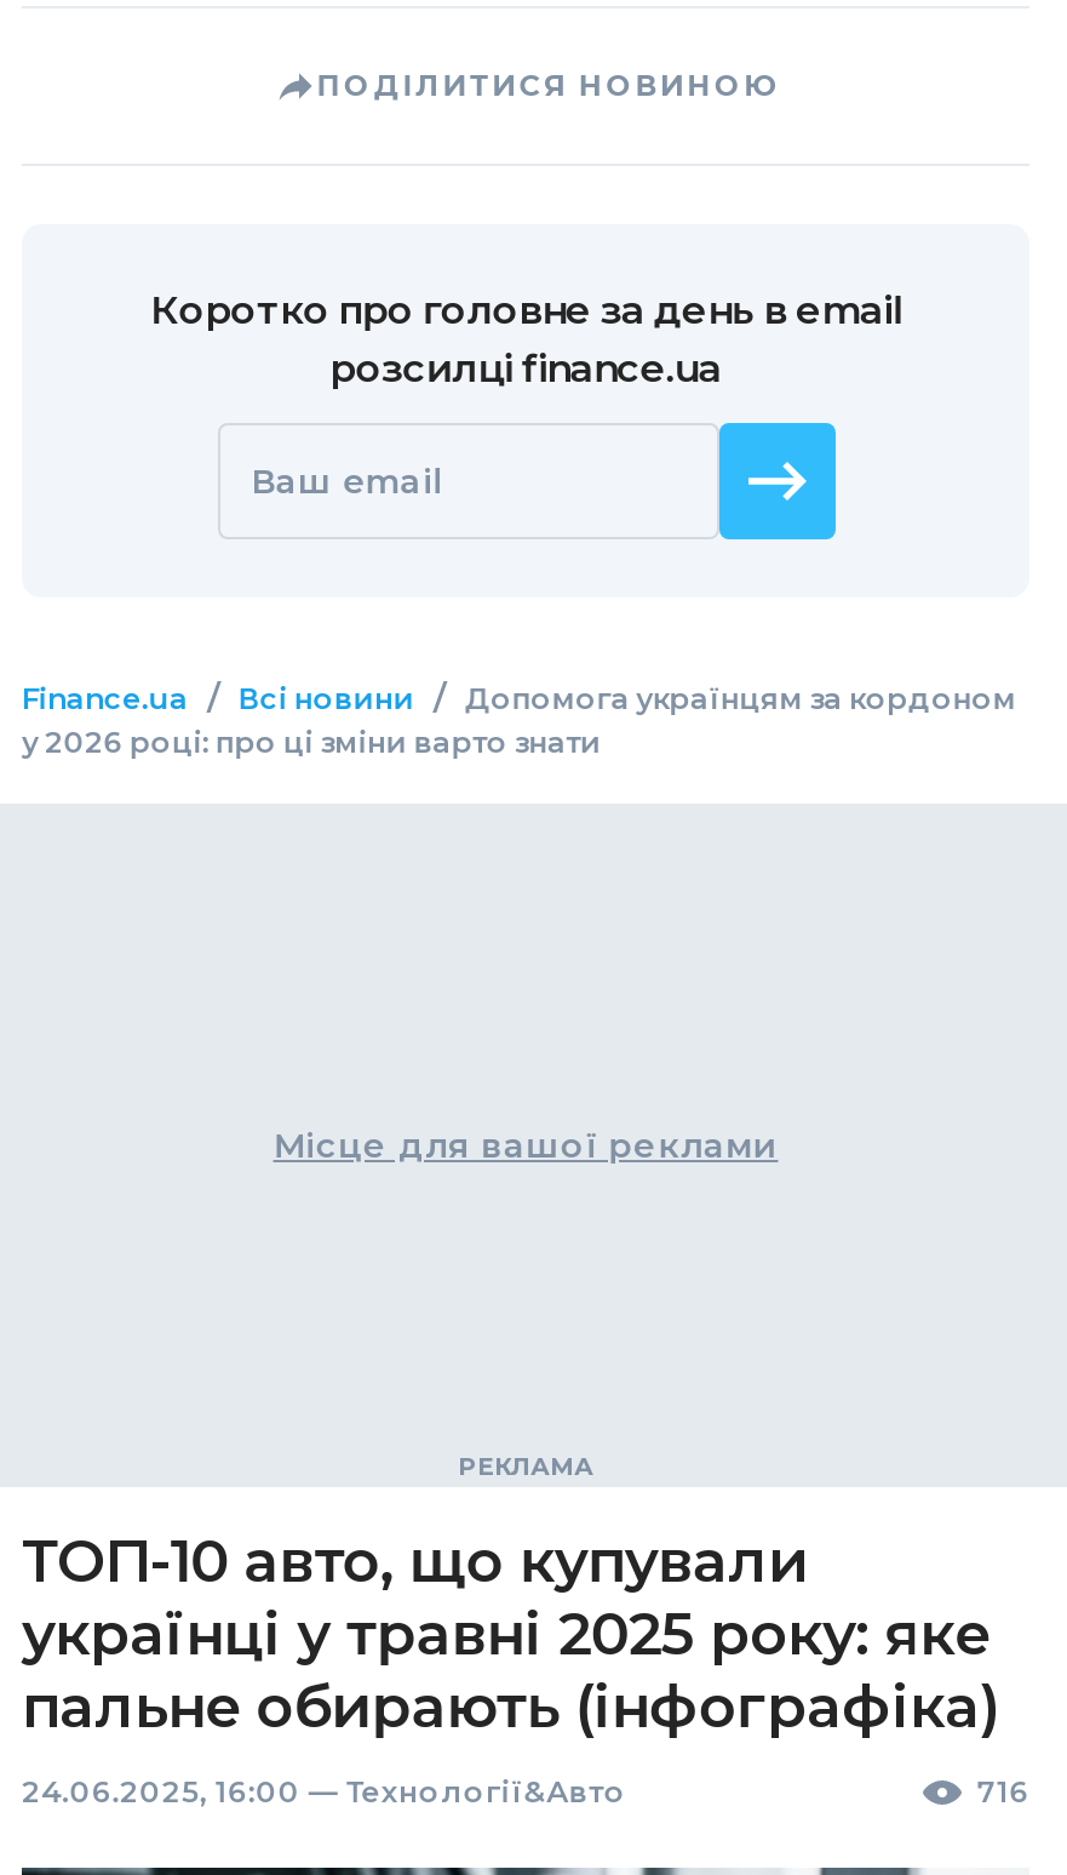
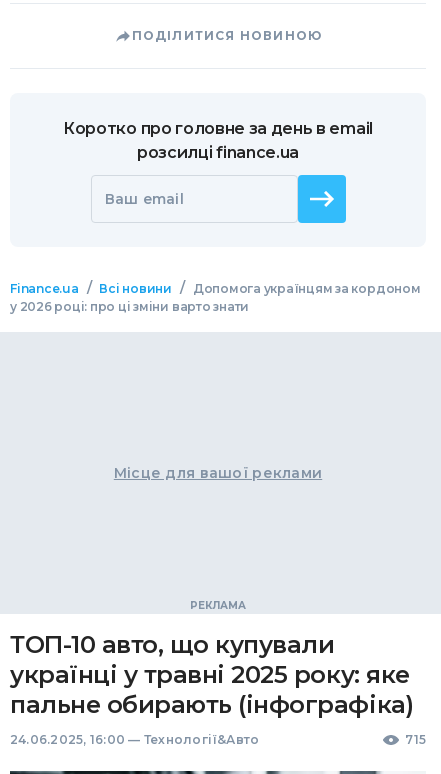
[977,1773,1029,1809] 716 -> [405,732,426,747] 715

